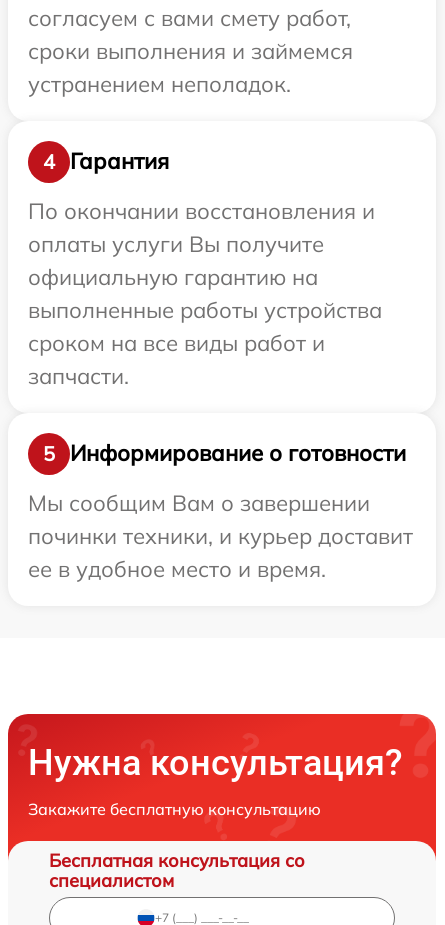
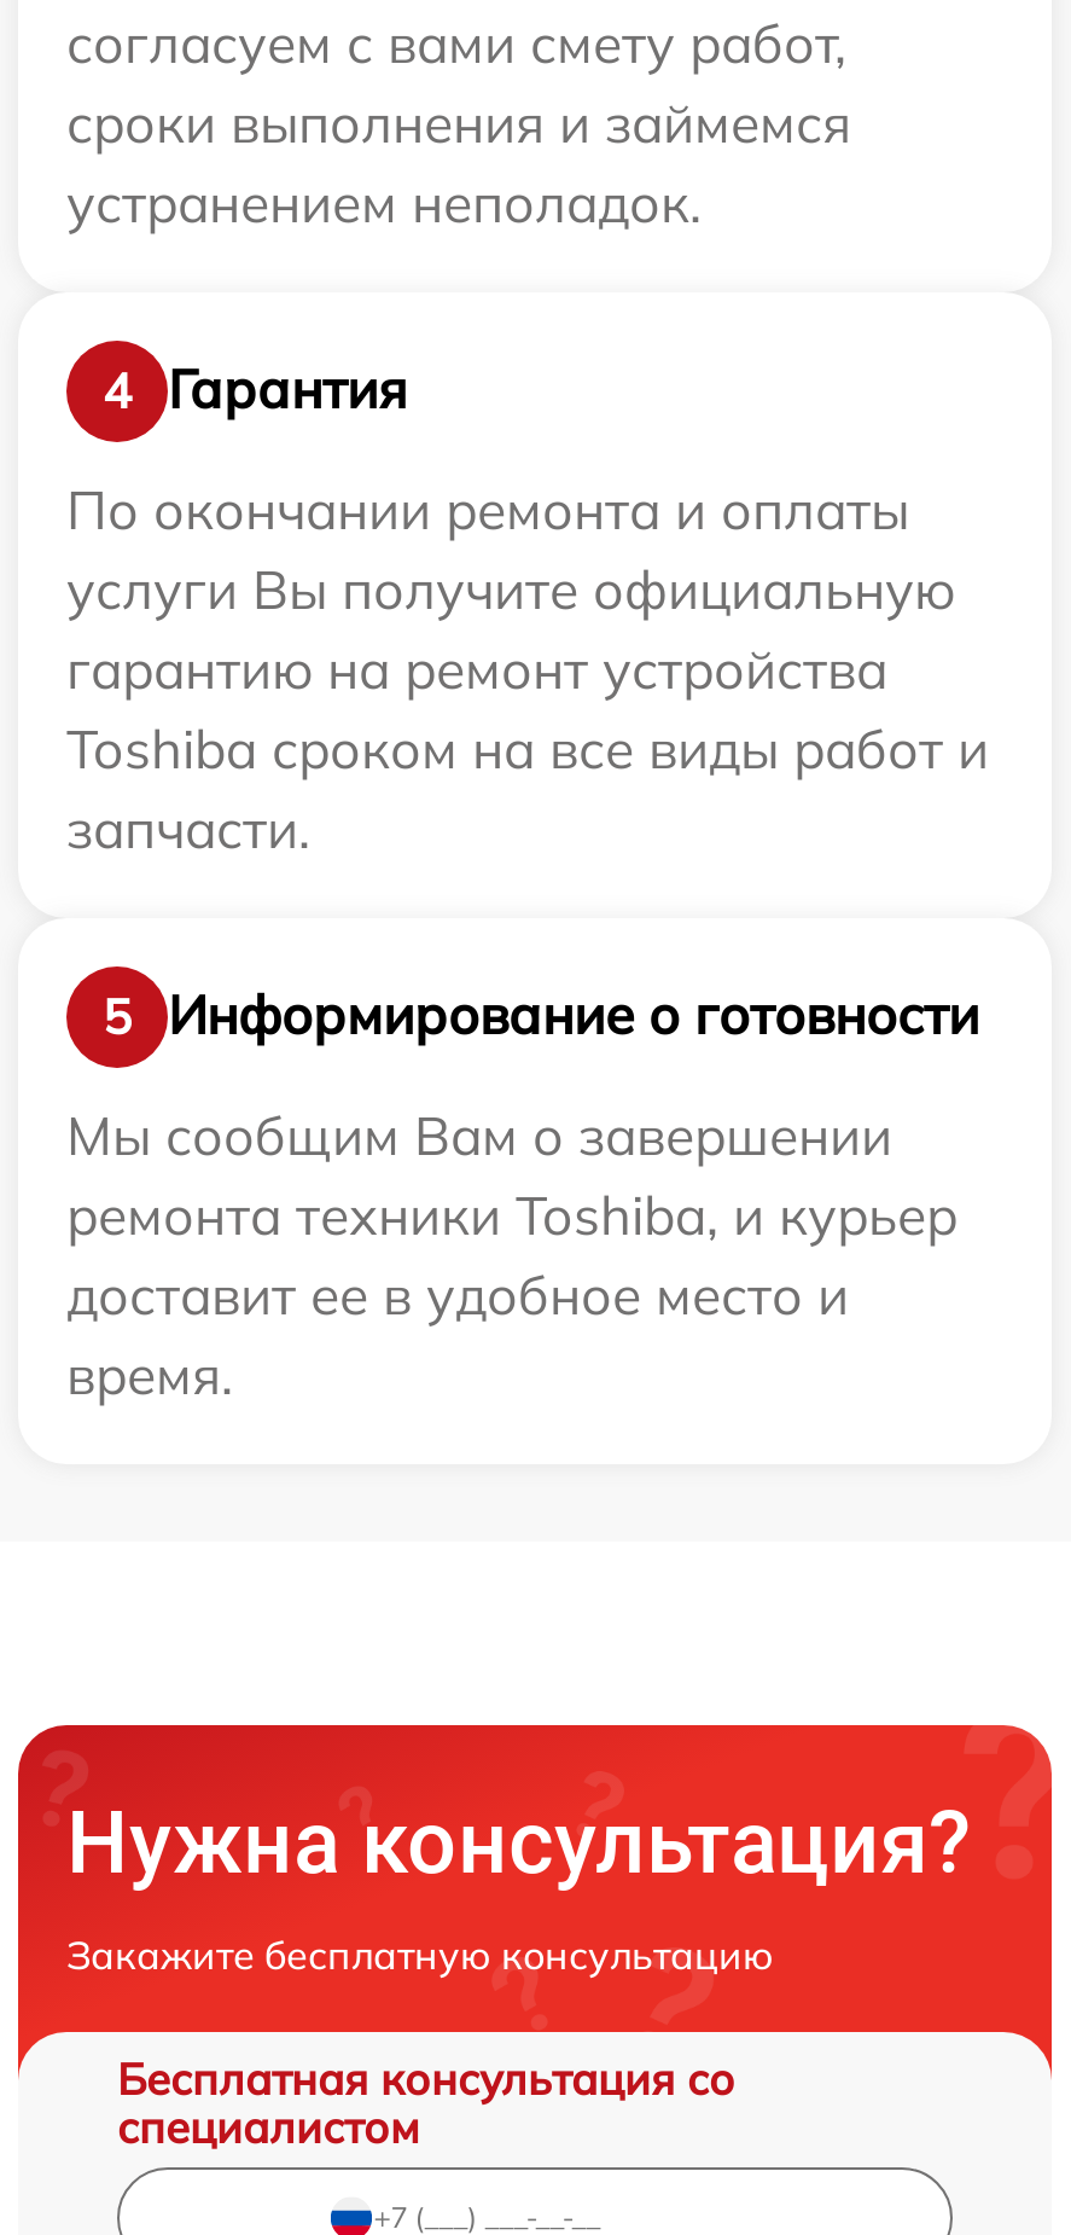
[28,197,382,357] По окончании восстановления и | оплаты услуги Вы получите | официальную гарантию на | выполненные работы устройства | сроком на все виды работ и -> [66,476,989,783] По окончании ремонта и оплаты | услуги Вы получите официальную | гарантию на ремонт устройства | Toshiba сроком на все виды работ и
moved [28,362,370,517] -> [66,795,892,1169]: запчасти. | Мы сообщим Вам о завершении
[28,522,413,583] починки техники, и курьер доставит | ее в удобное место и время. -> [66,1181,958,1408] ремонта техники Toshiba, и курьер | доставит ее в удобное место и | время.

